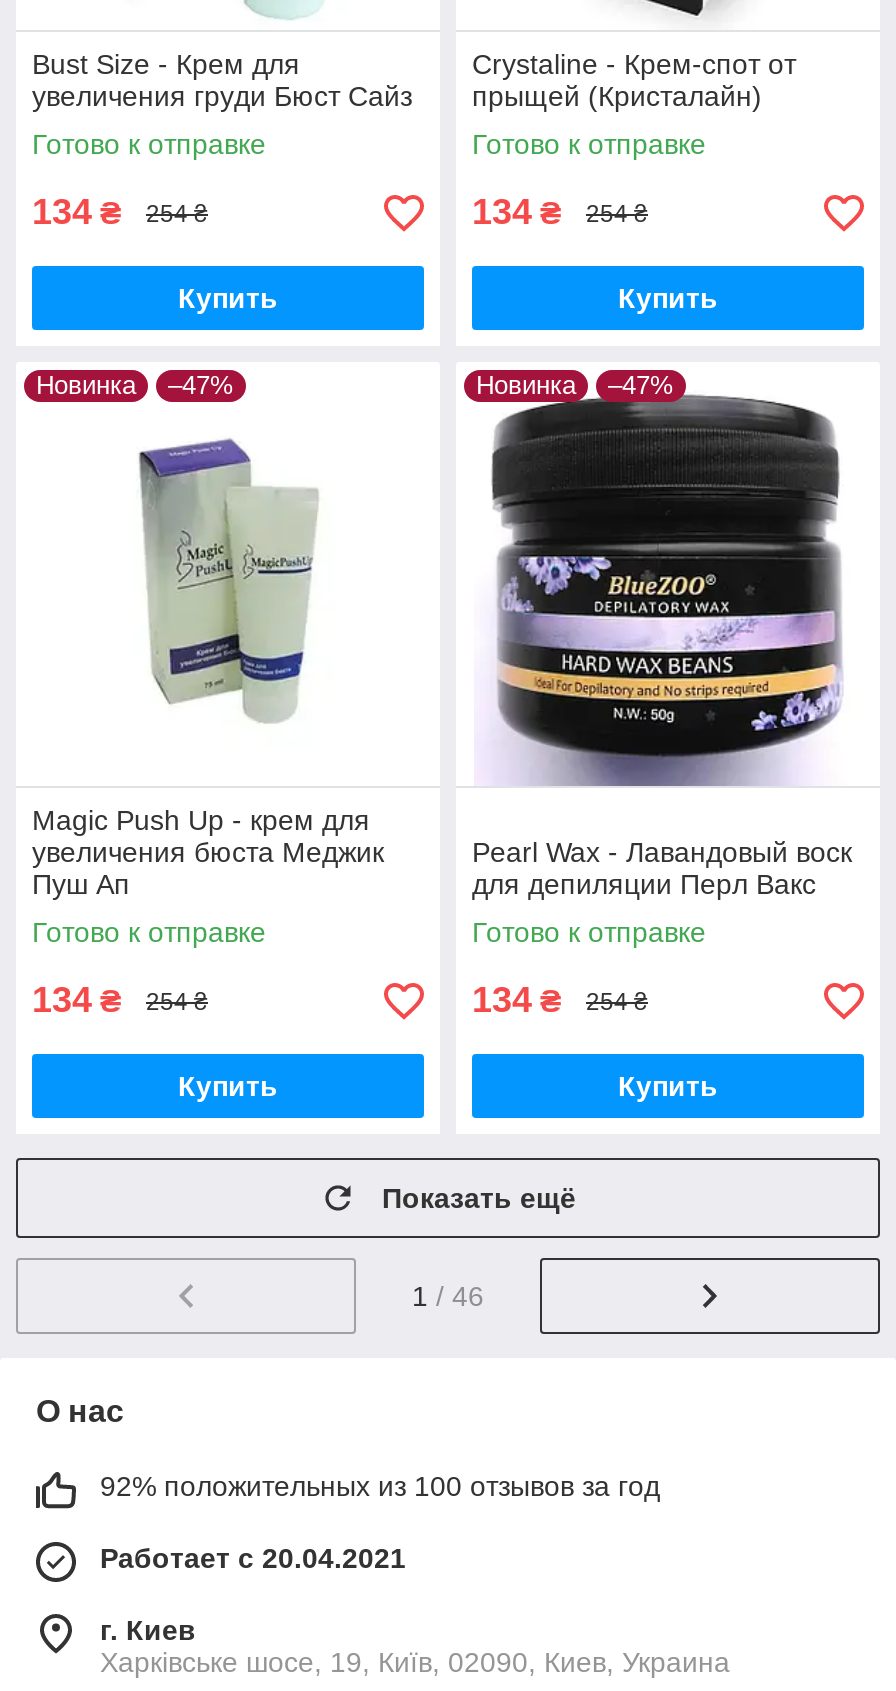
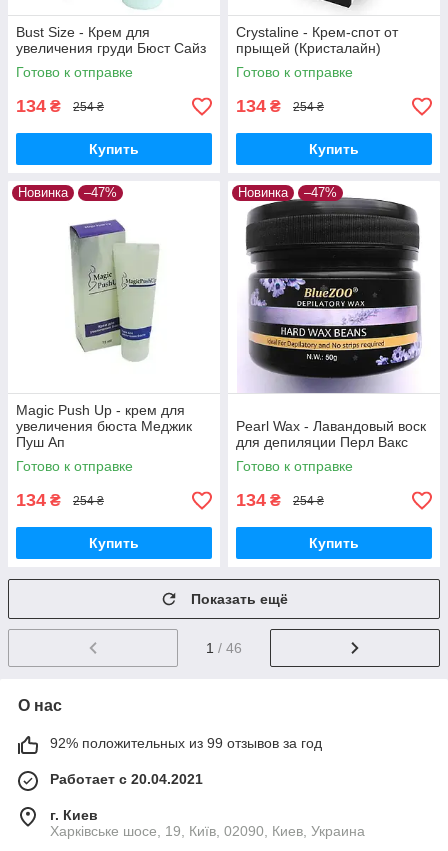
[100,1470,660,1502] 92% положительных из 100 отзывов за год -> [50,735,322,751] 92% положительных из 99 отзывов за год

